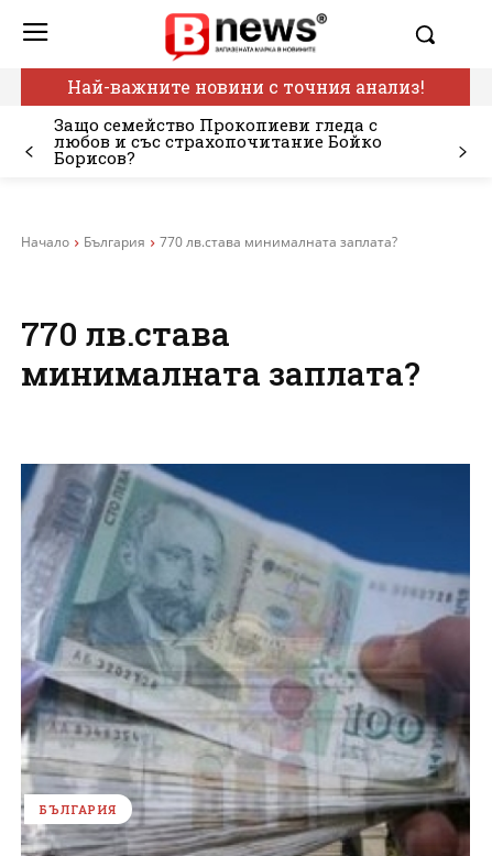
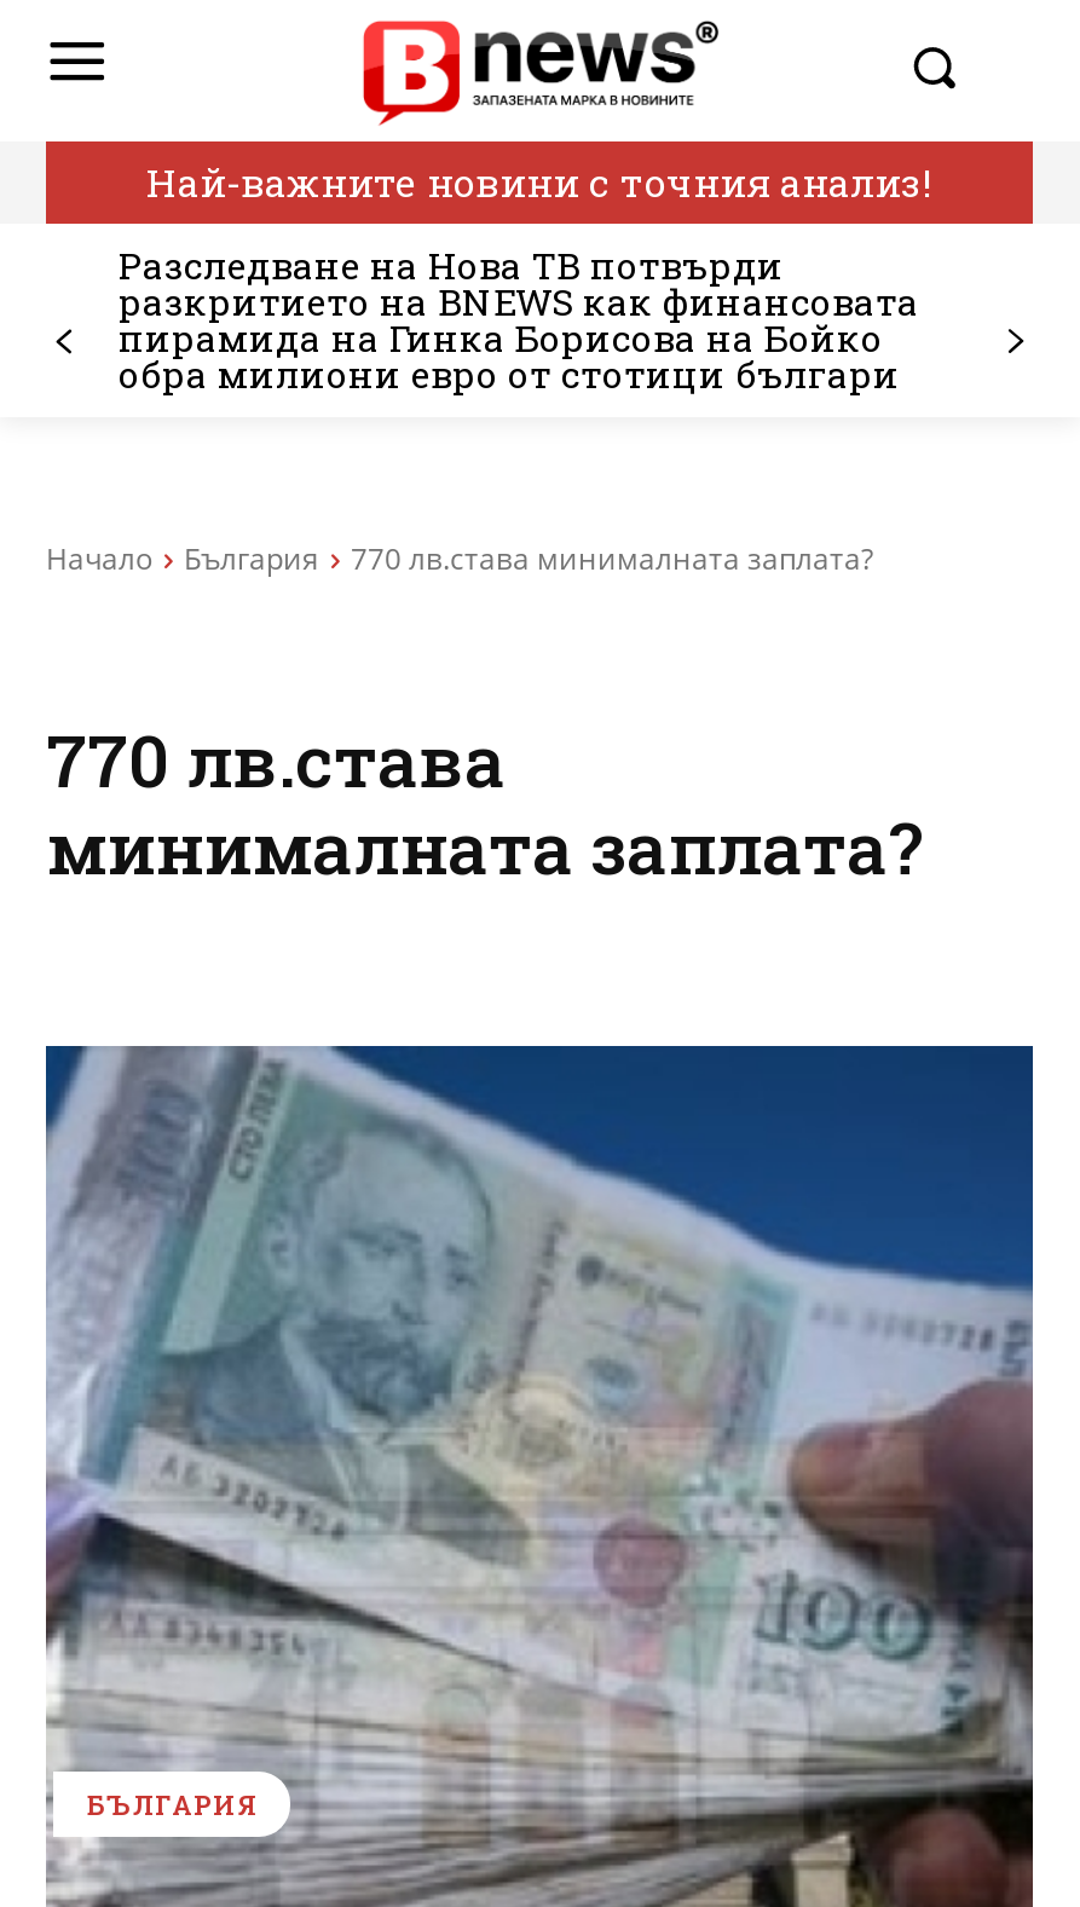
[54,114,382,169] Защо семейство Прокопиеви гледа с | любов и със страхопочитание Бойко | Борисов? -> [119,241,919,398] Разследване на Нова ТВ потвърди | разкритието на BNEWS как финансовата | пирамида на Гинка Борисова на Бойко | обра милиони евро от стотици българи

